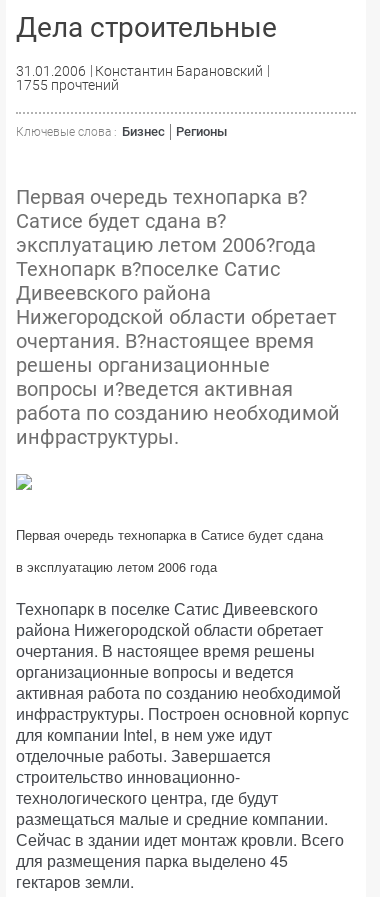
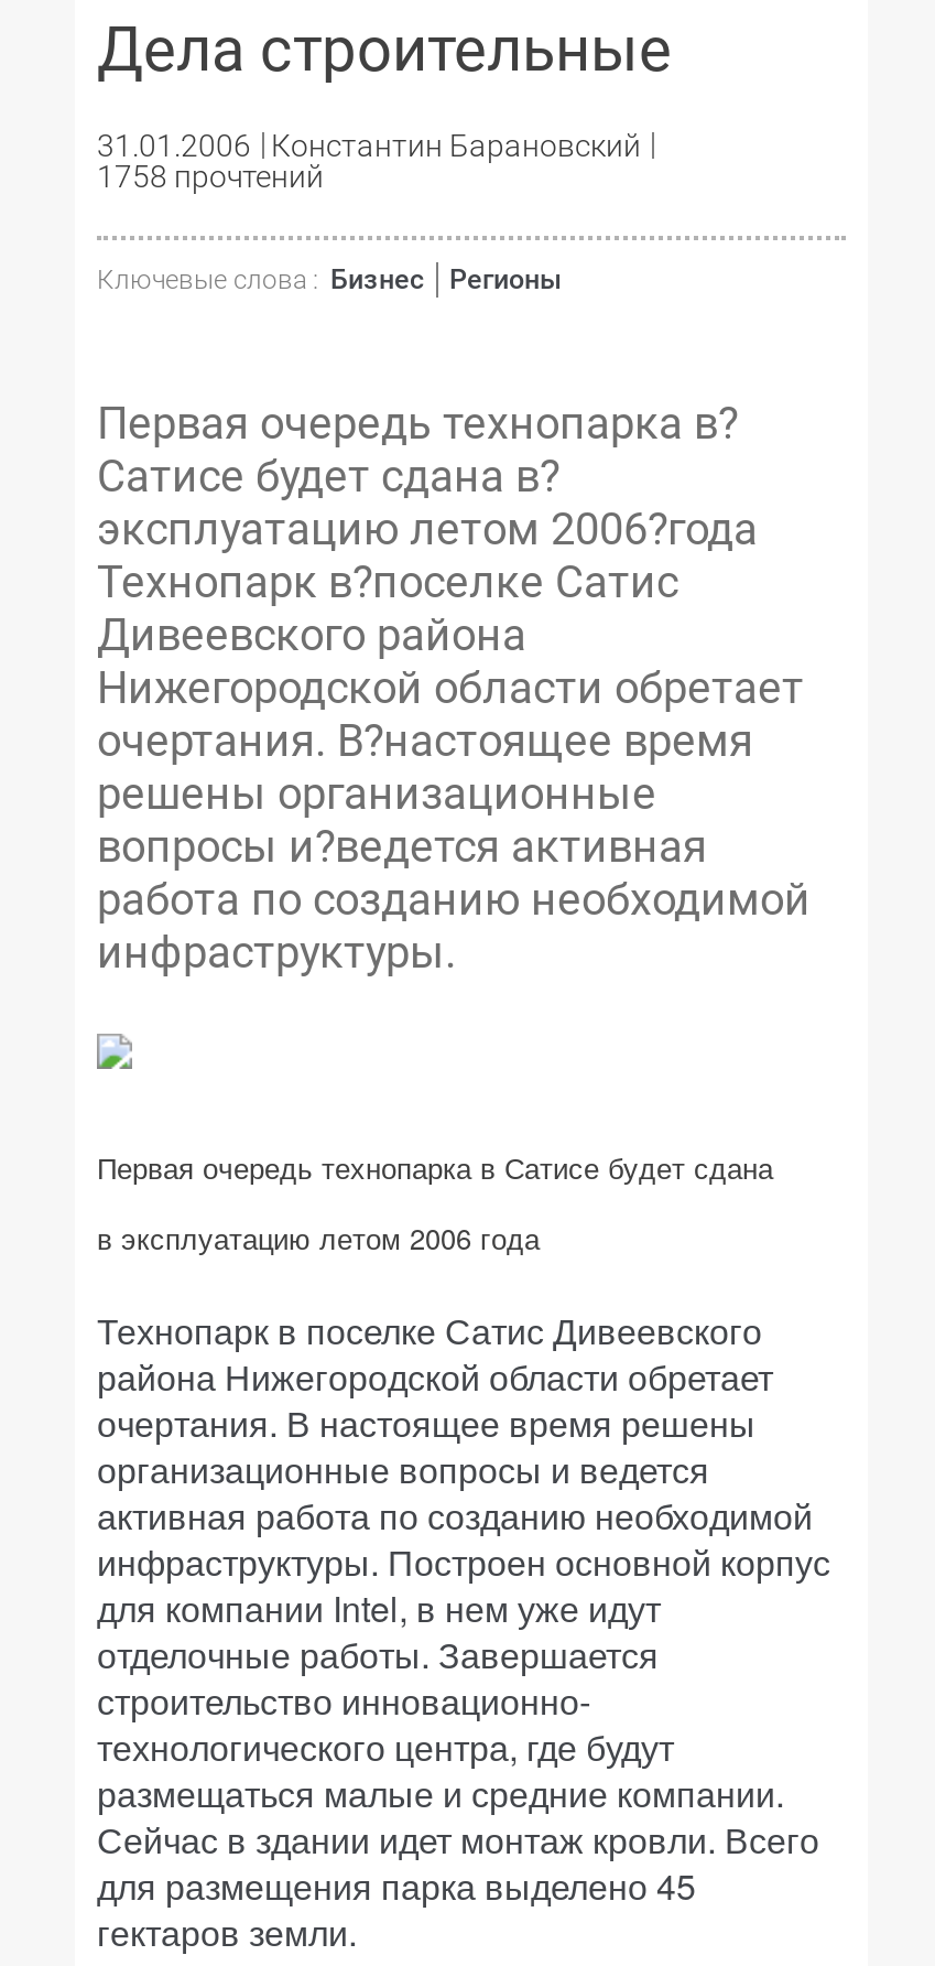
[16,77,119,93] 1755 прочтений -> [97,159,324,194] 1758 прочтений

